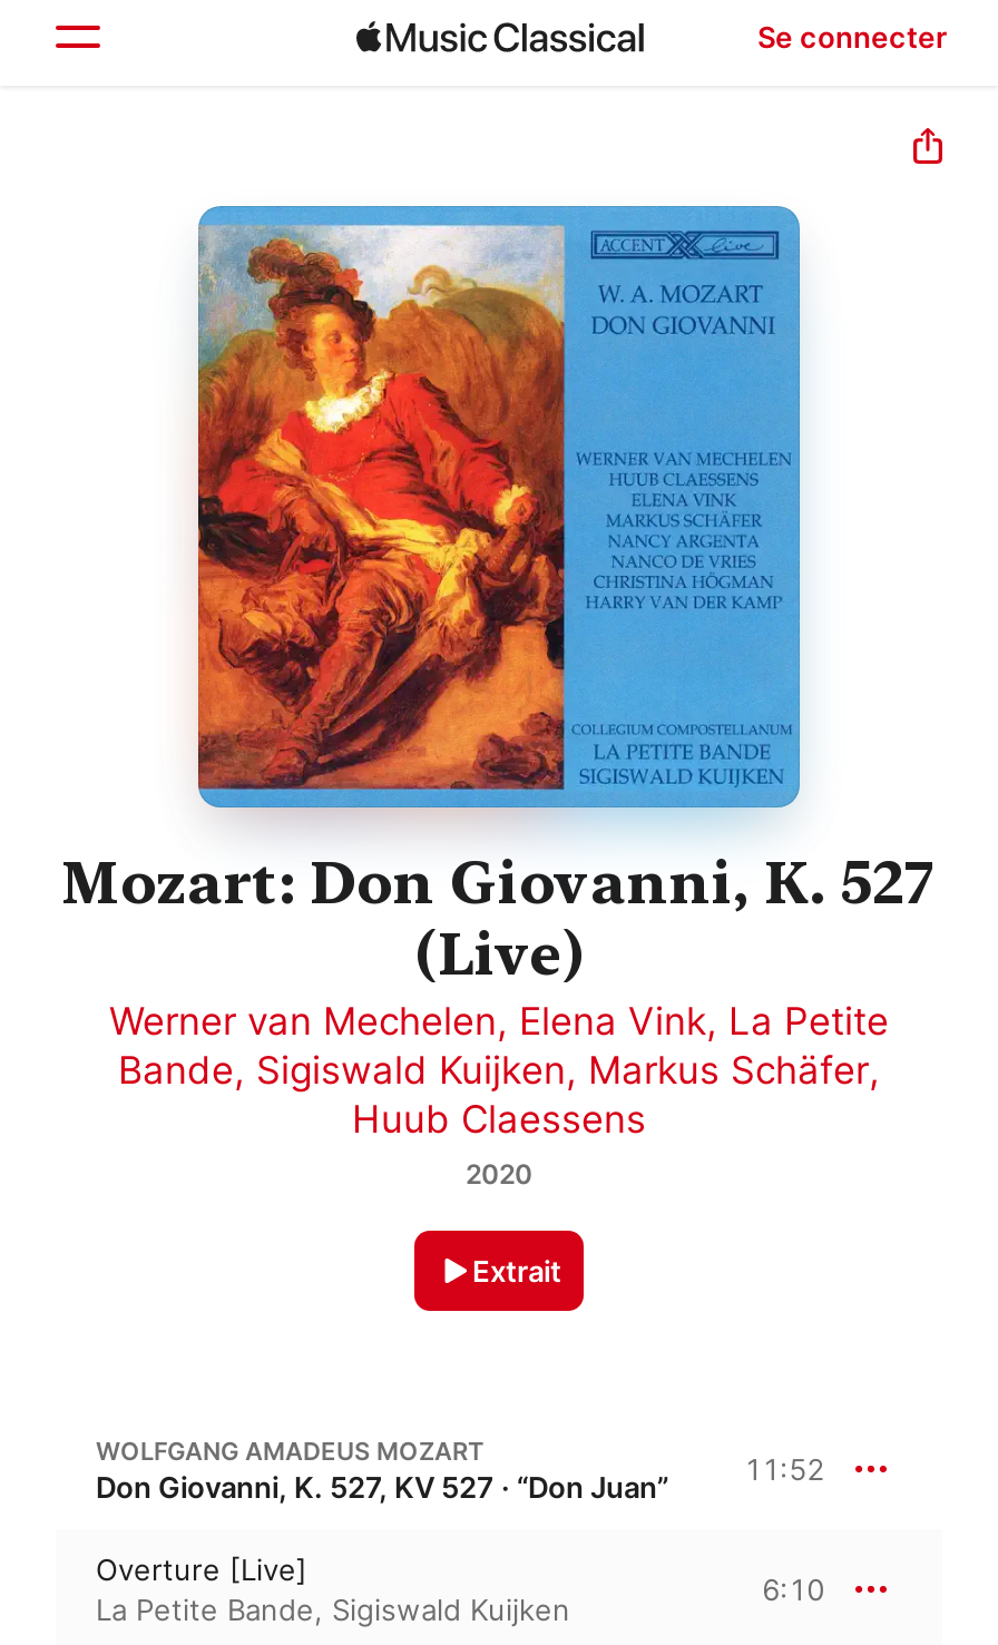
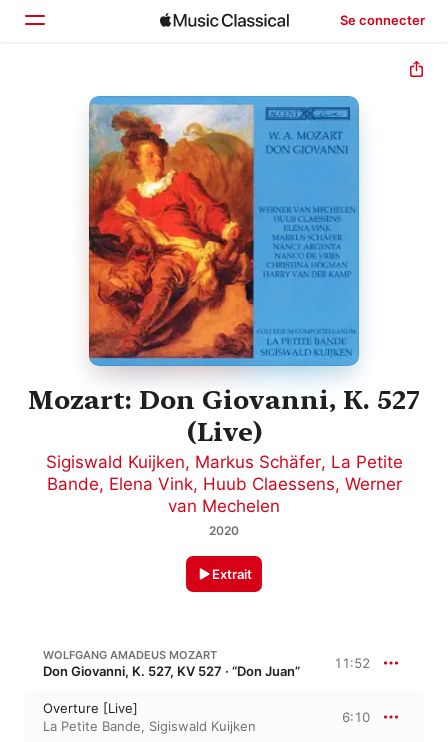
[109,1000,889,1142] Werner van Mechelen, Elena Vink, La Petite | Bande, Sigiswald Kuijken, Markus Schäfer, | Huub Claessens -> [45,452,402,516] Sigiswald Kuijken, Markus Schäfer, La Petite | Bande, Elena Vink, Huub Claessens, Werner | van Mechelen

